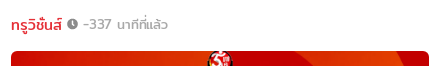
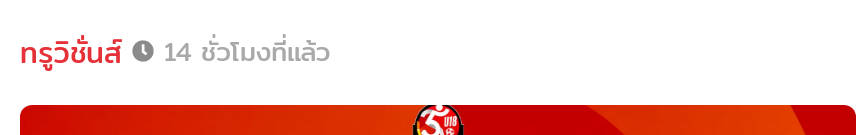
[83,13,168,33] -337 นาทีที่แล้ว -> [164,30,330,70] 14 ชั่วโมงที่แล้ว

